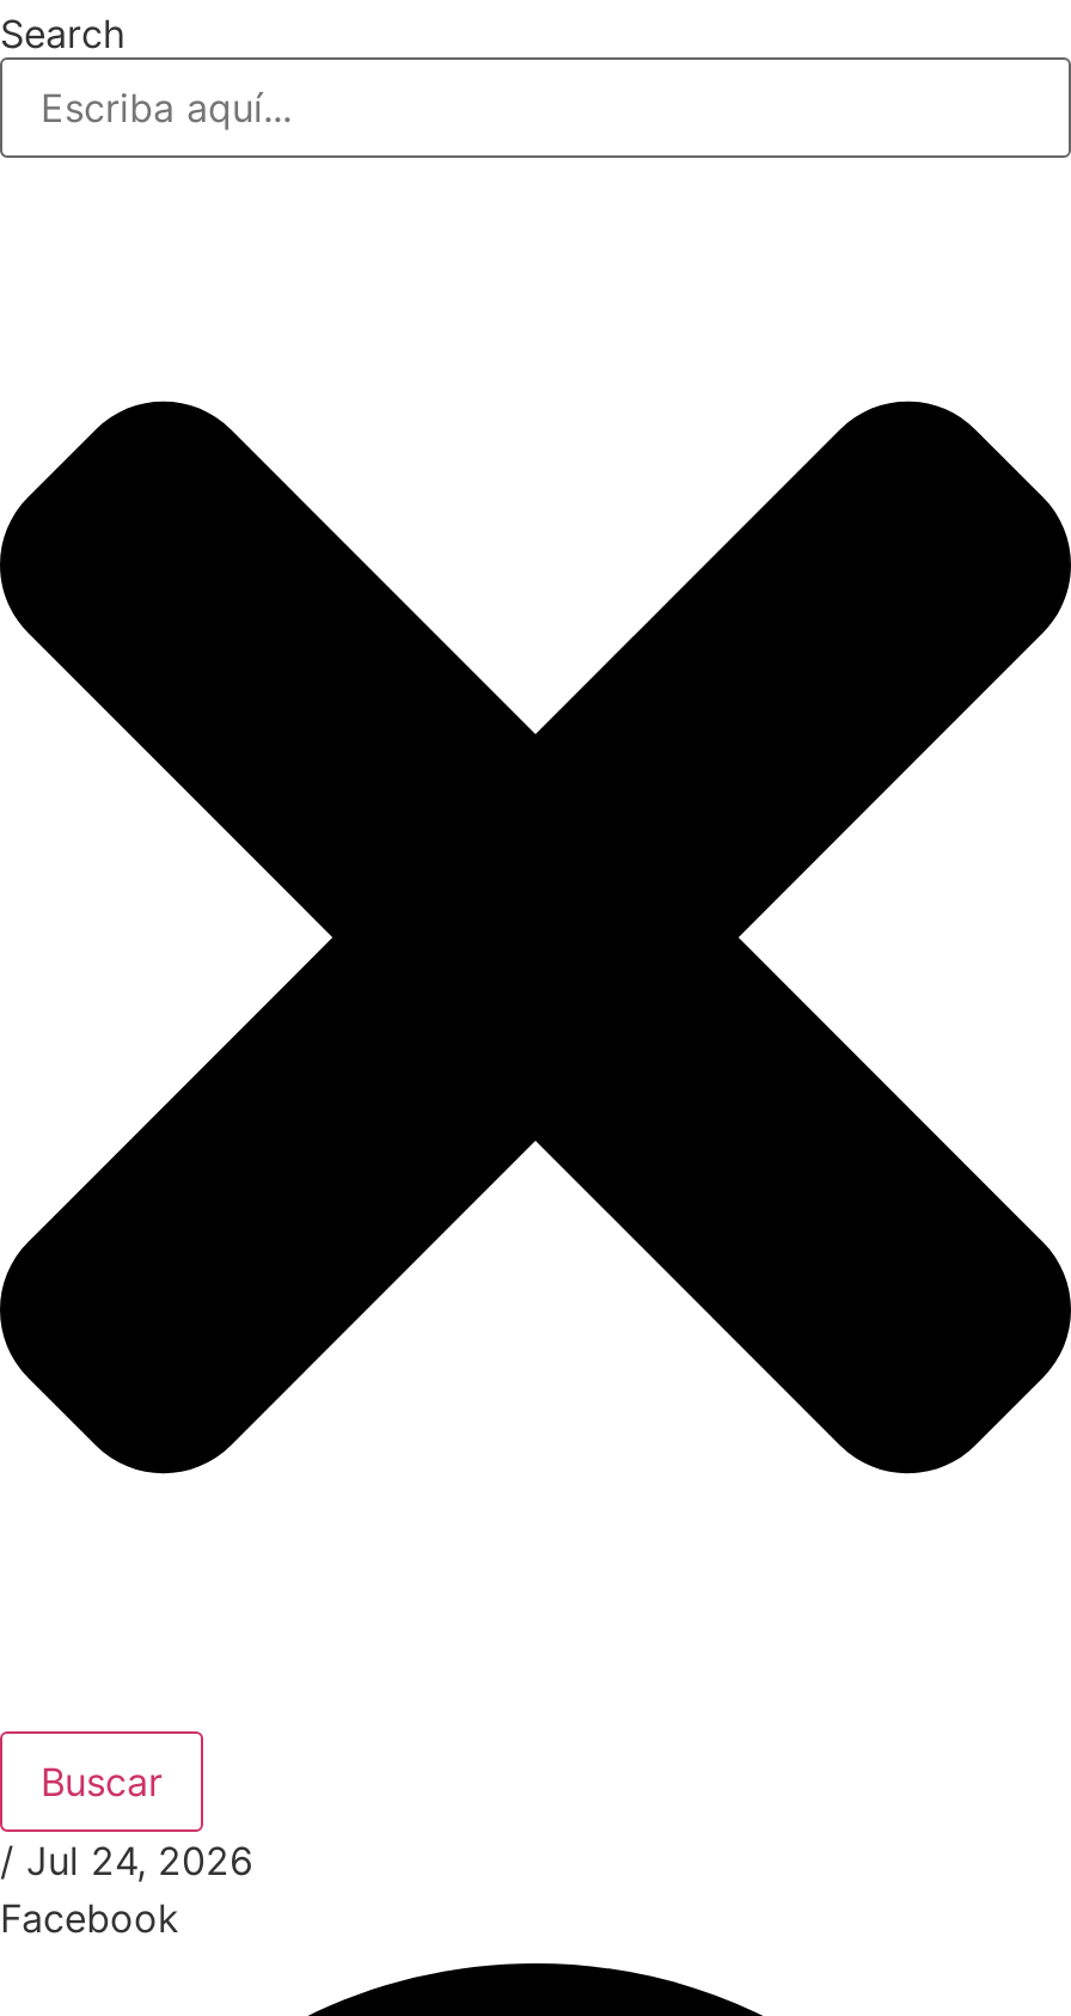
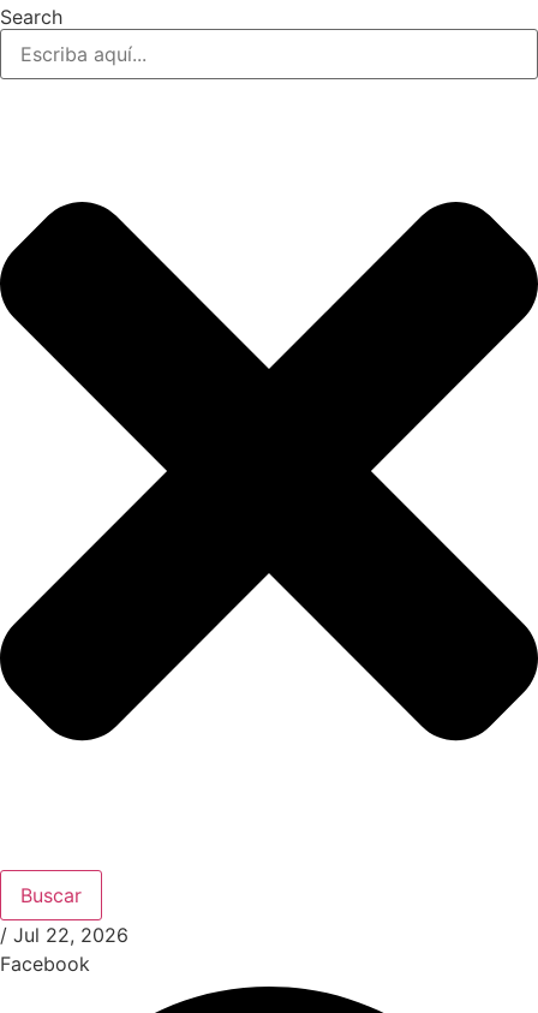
[0,1836,253,1884] / Jul 24, 2026 -> [0,922,128,946] / Jul 22, 2026

